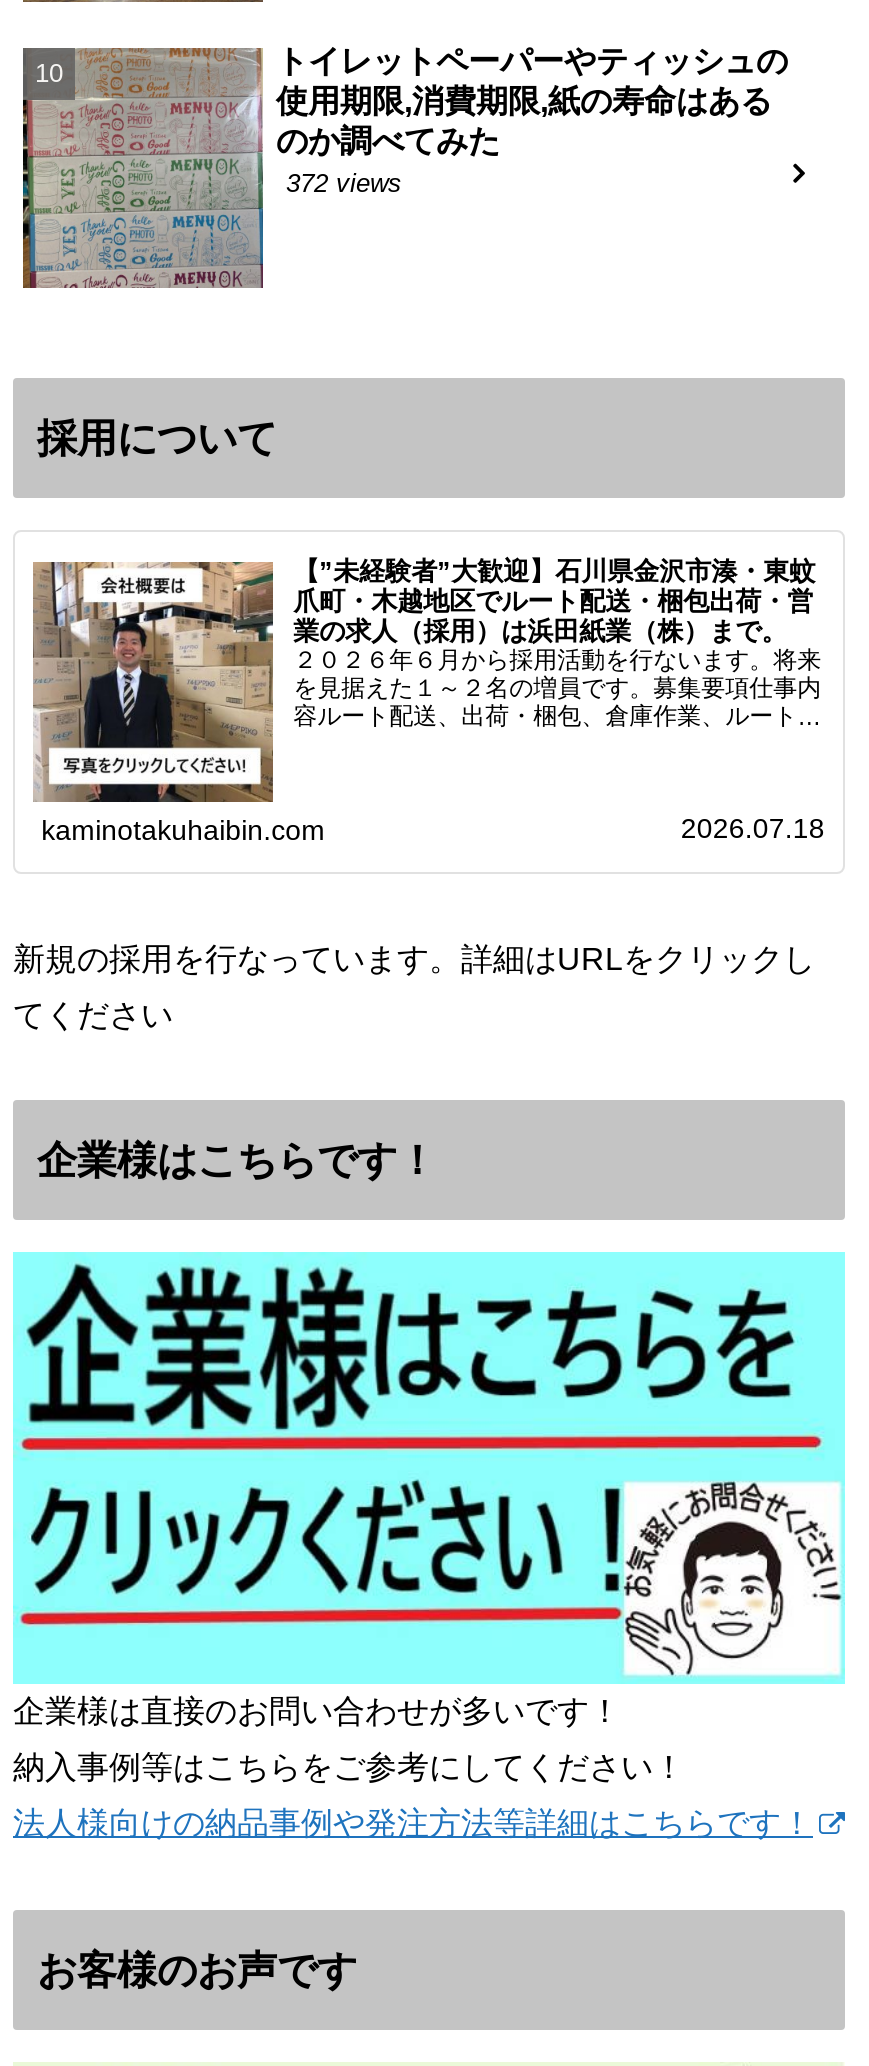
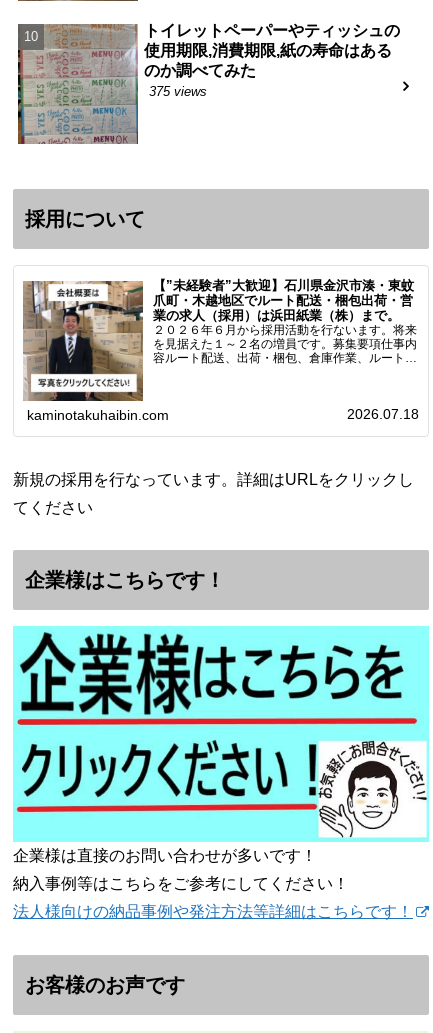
[286,169,402,199] 372 views -> [149,84,207,99] 375 views

